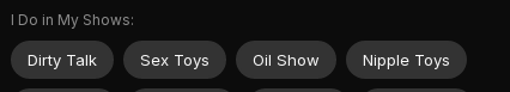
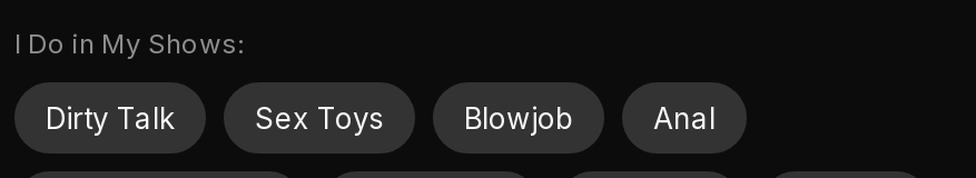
[253,50,450,69] Oil Show | Nipple Toys -> [464,100,716,135] Blowjob | Anal

